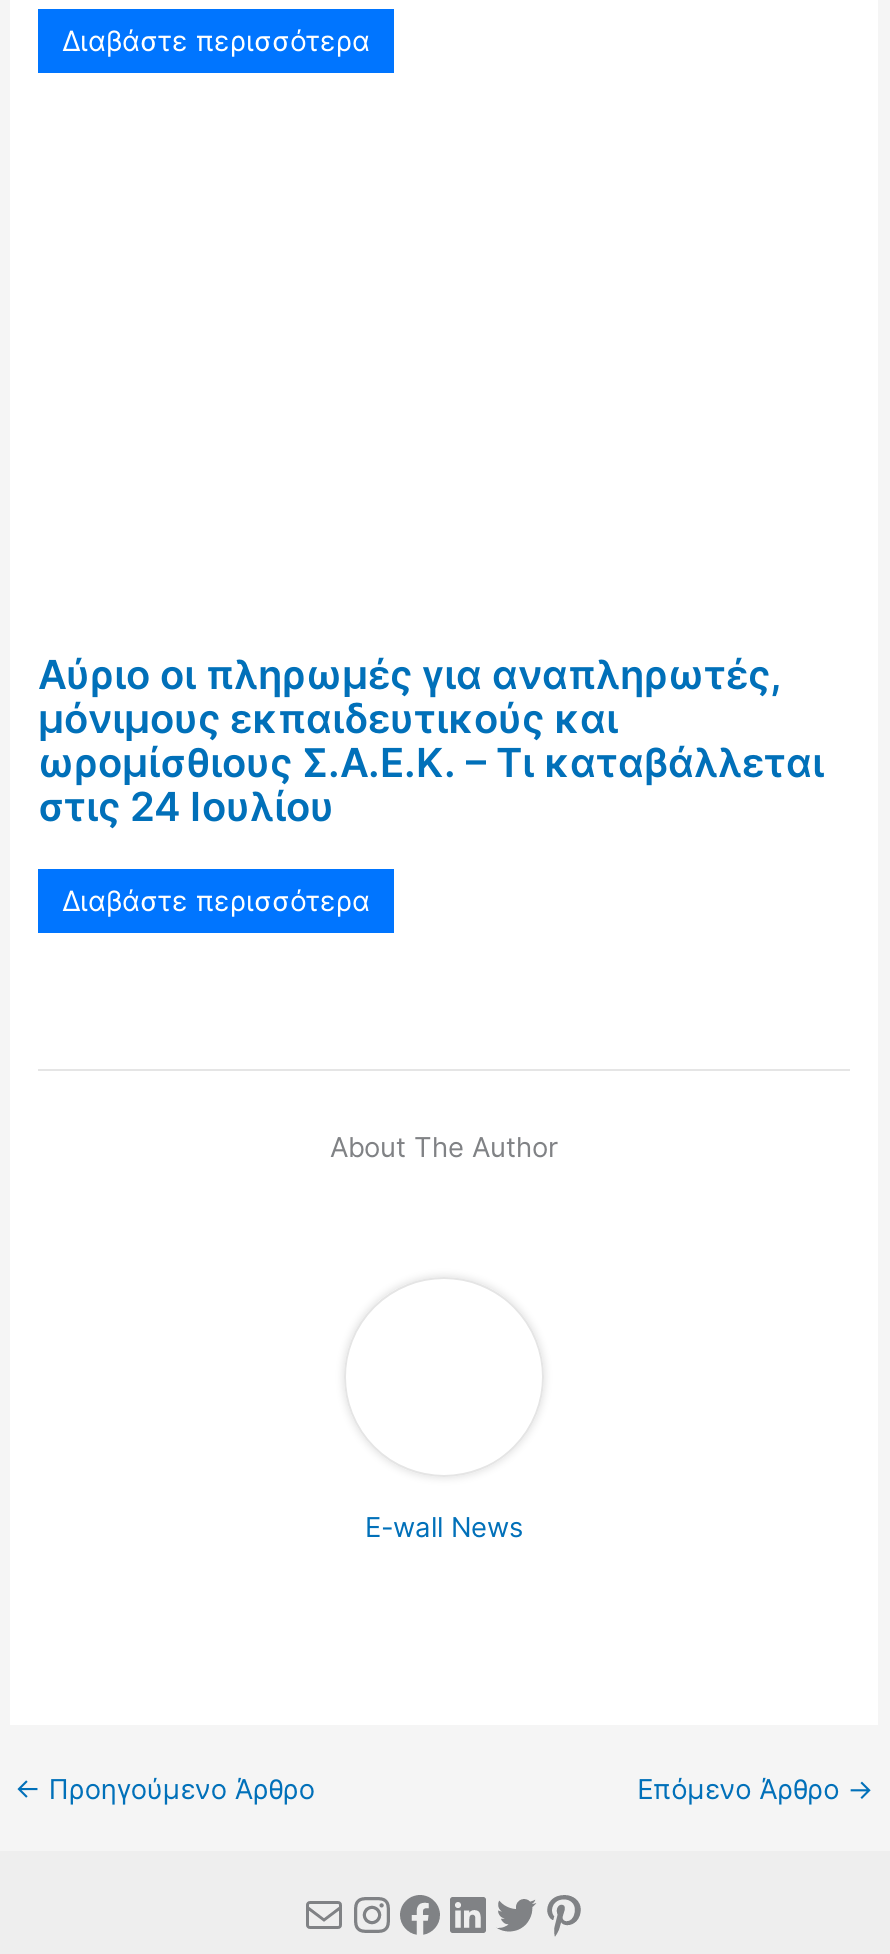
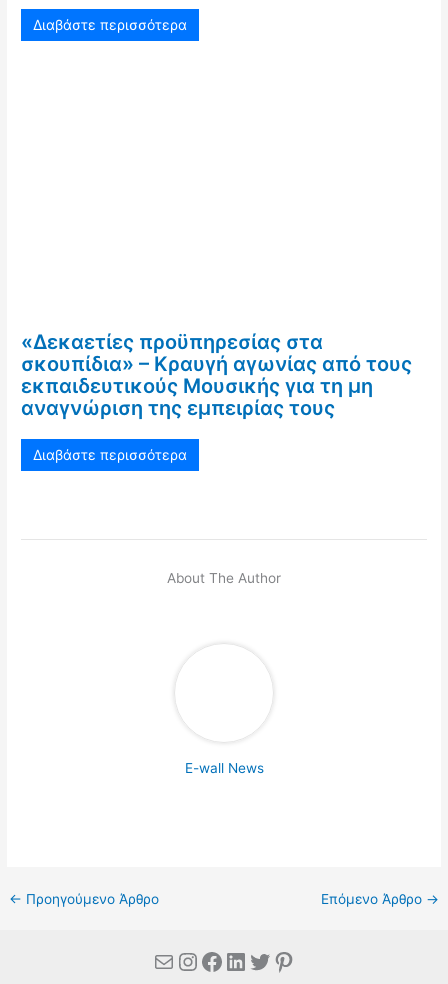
[38,652,824,832] Αύριο οι πληρωμές για αναπληρωτές, | μόνιμους εκπαιδευτικούς και | ωρομίσθιους Σ.Α.Ε.Κ. – Τι καταβάλλεται | στις 24 Ιουλίου -> [21,330,412,420] «Δεκαετίες προϋπηρεσίας στα | σκουπίδια» – Κραυγή αγωνίας από τους | εκπαιδευτικούς Μουσικής για τη μη | αναγνώριση της εμπειρίας τους

